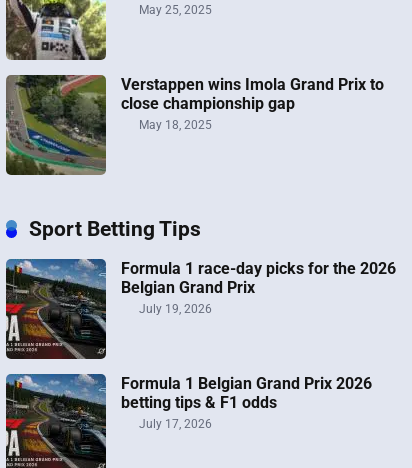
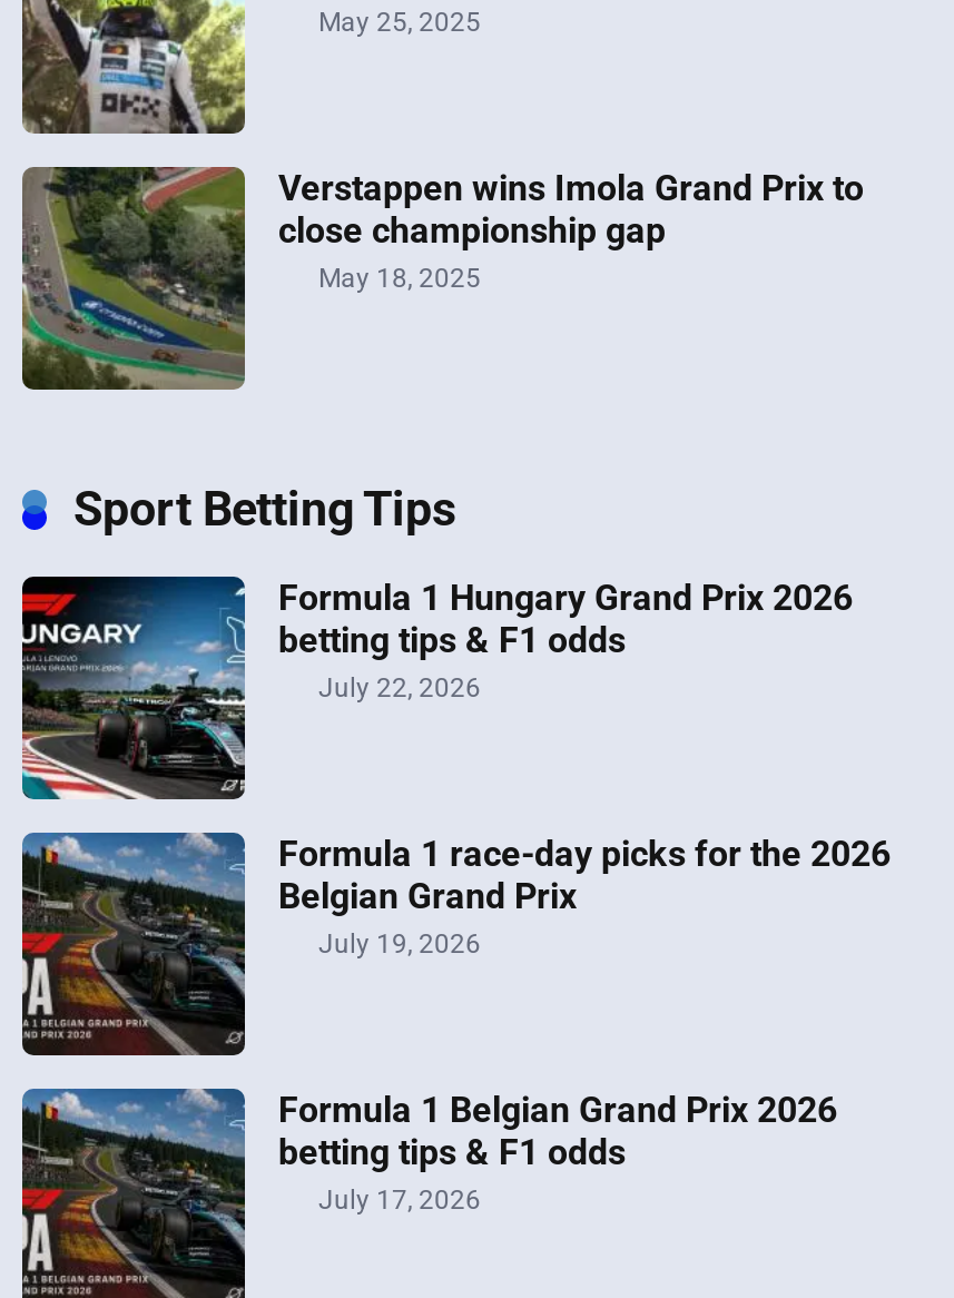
none -> [20,574,853,802] [image] | Formula 1 Hungary Grand Prix 2026 | betting tips & F1 odds | July 22, 2026

